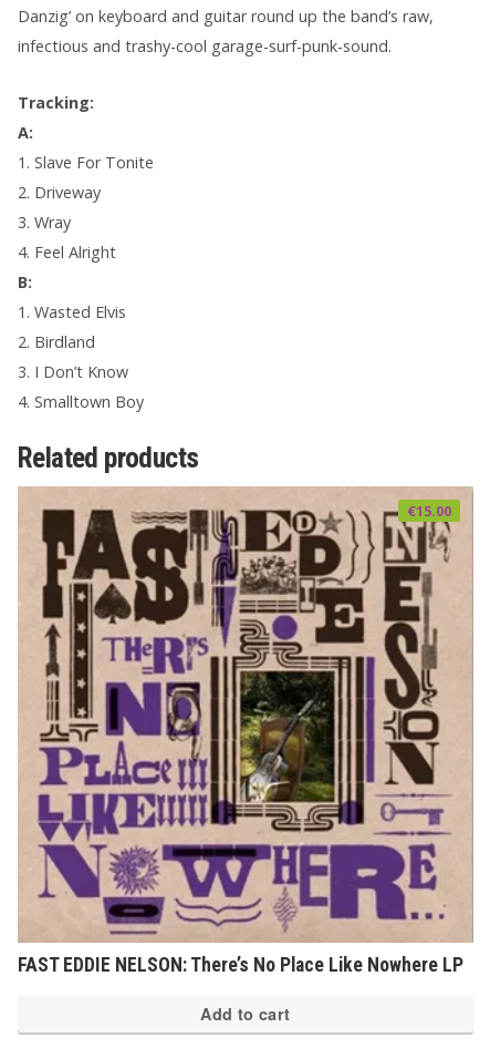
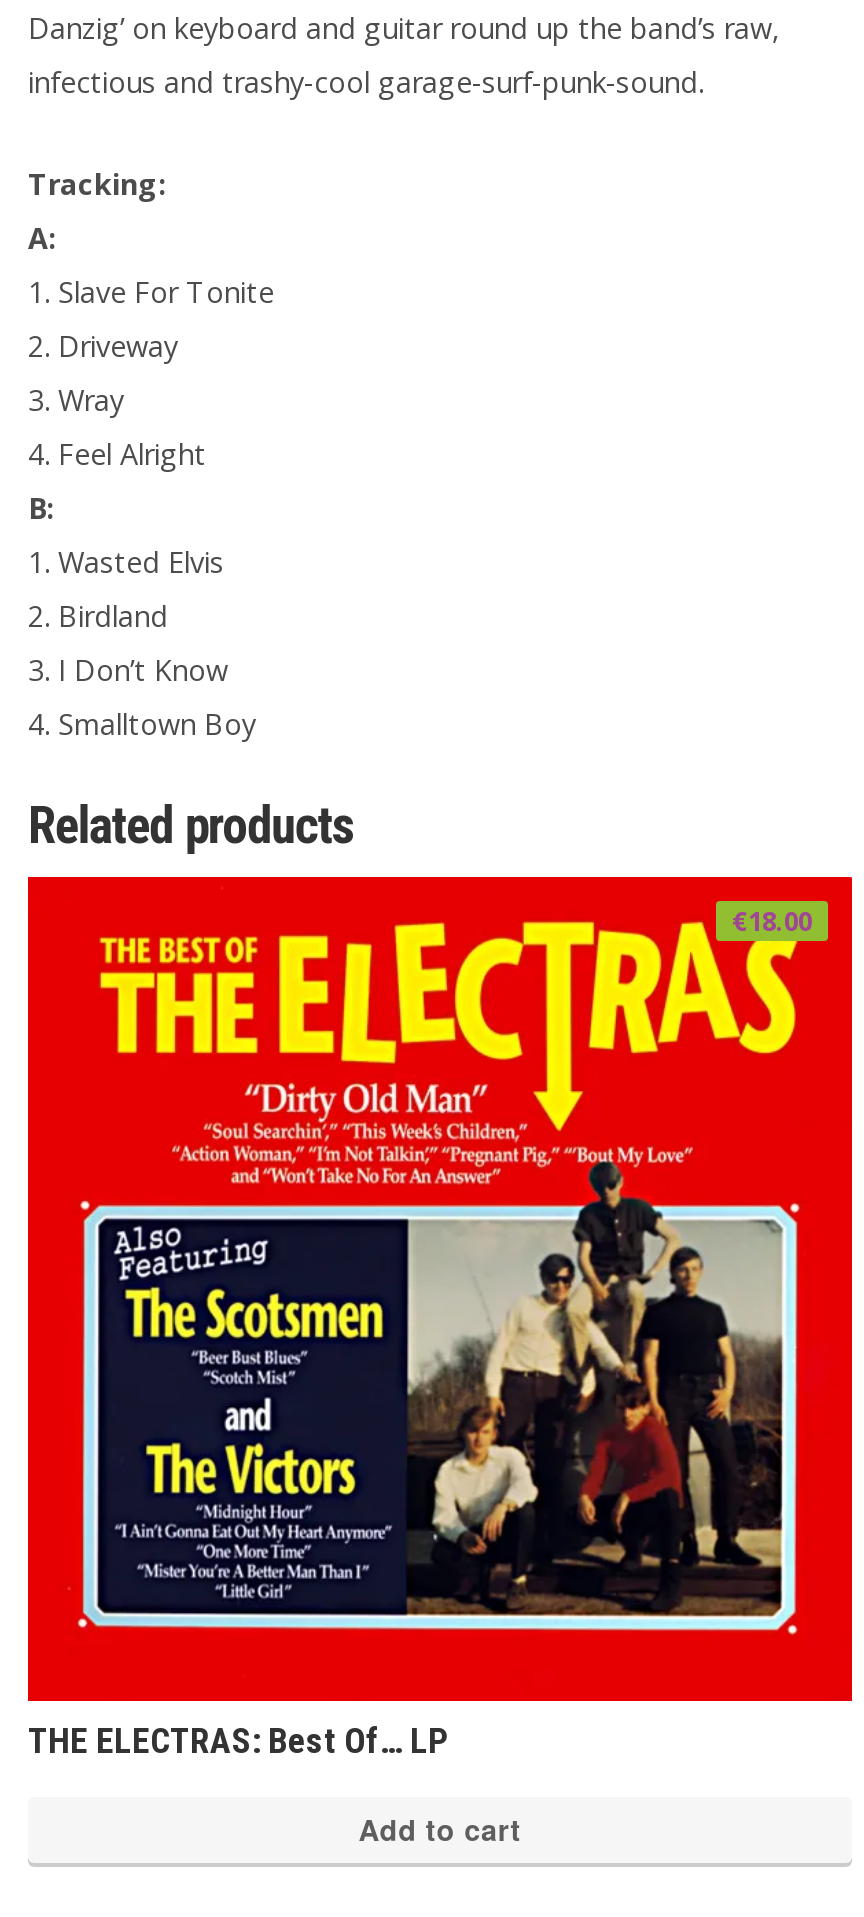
[18,486,473,943] [image] | €15.00 -> [26,875,854,1703] [image] | €18.00
[18,954,463,976] FAST EDDIE NELSON: There’s No Place Like Nowhere LP -> [28,1722,448,1762] THE ELECTRAS: Best Of… LP

